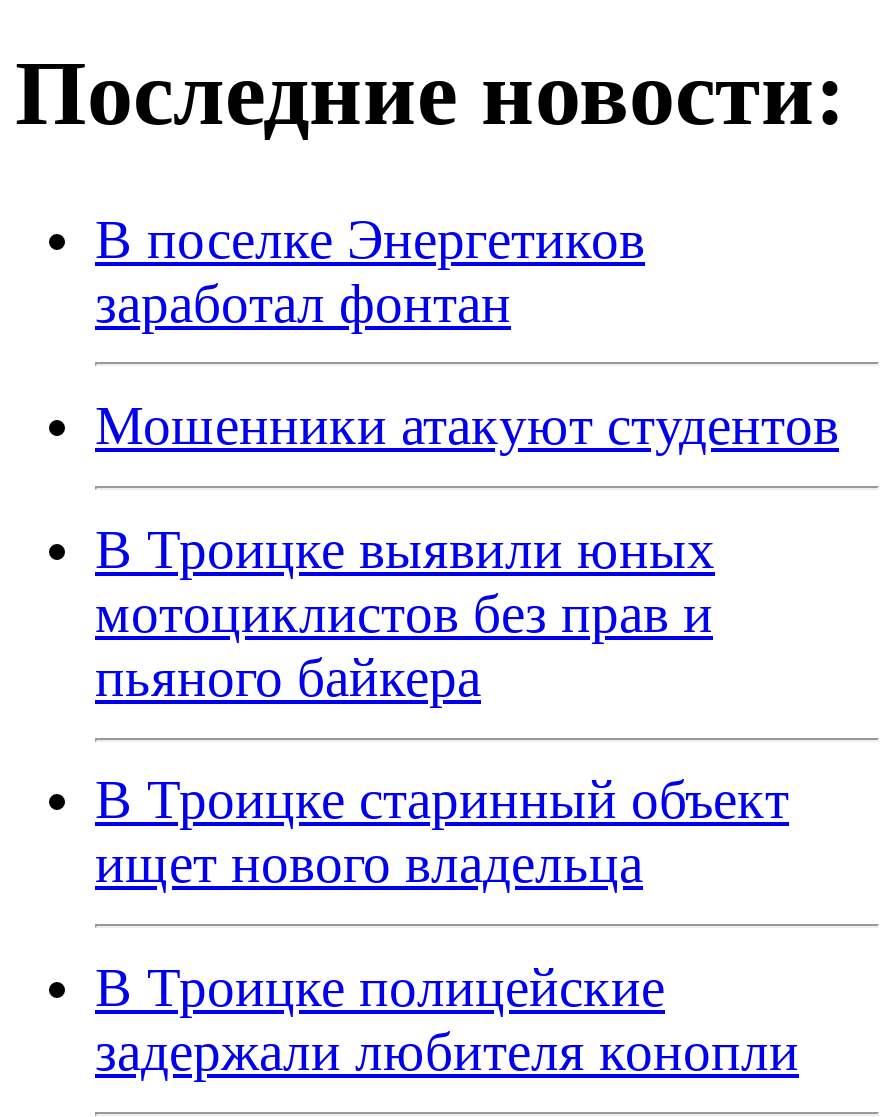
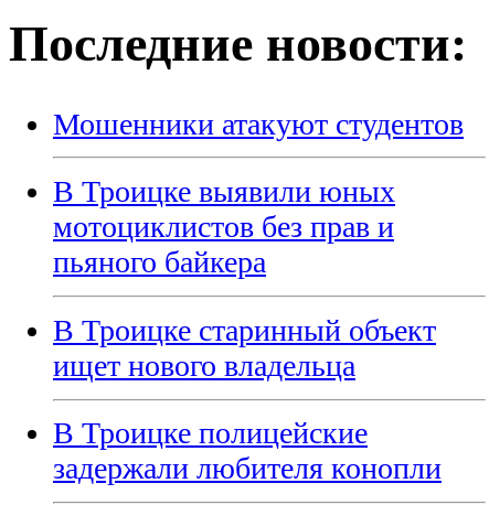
[95,207,645,333] В поселке Энергетиков | заработал фонтан -> none

